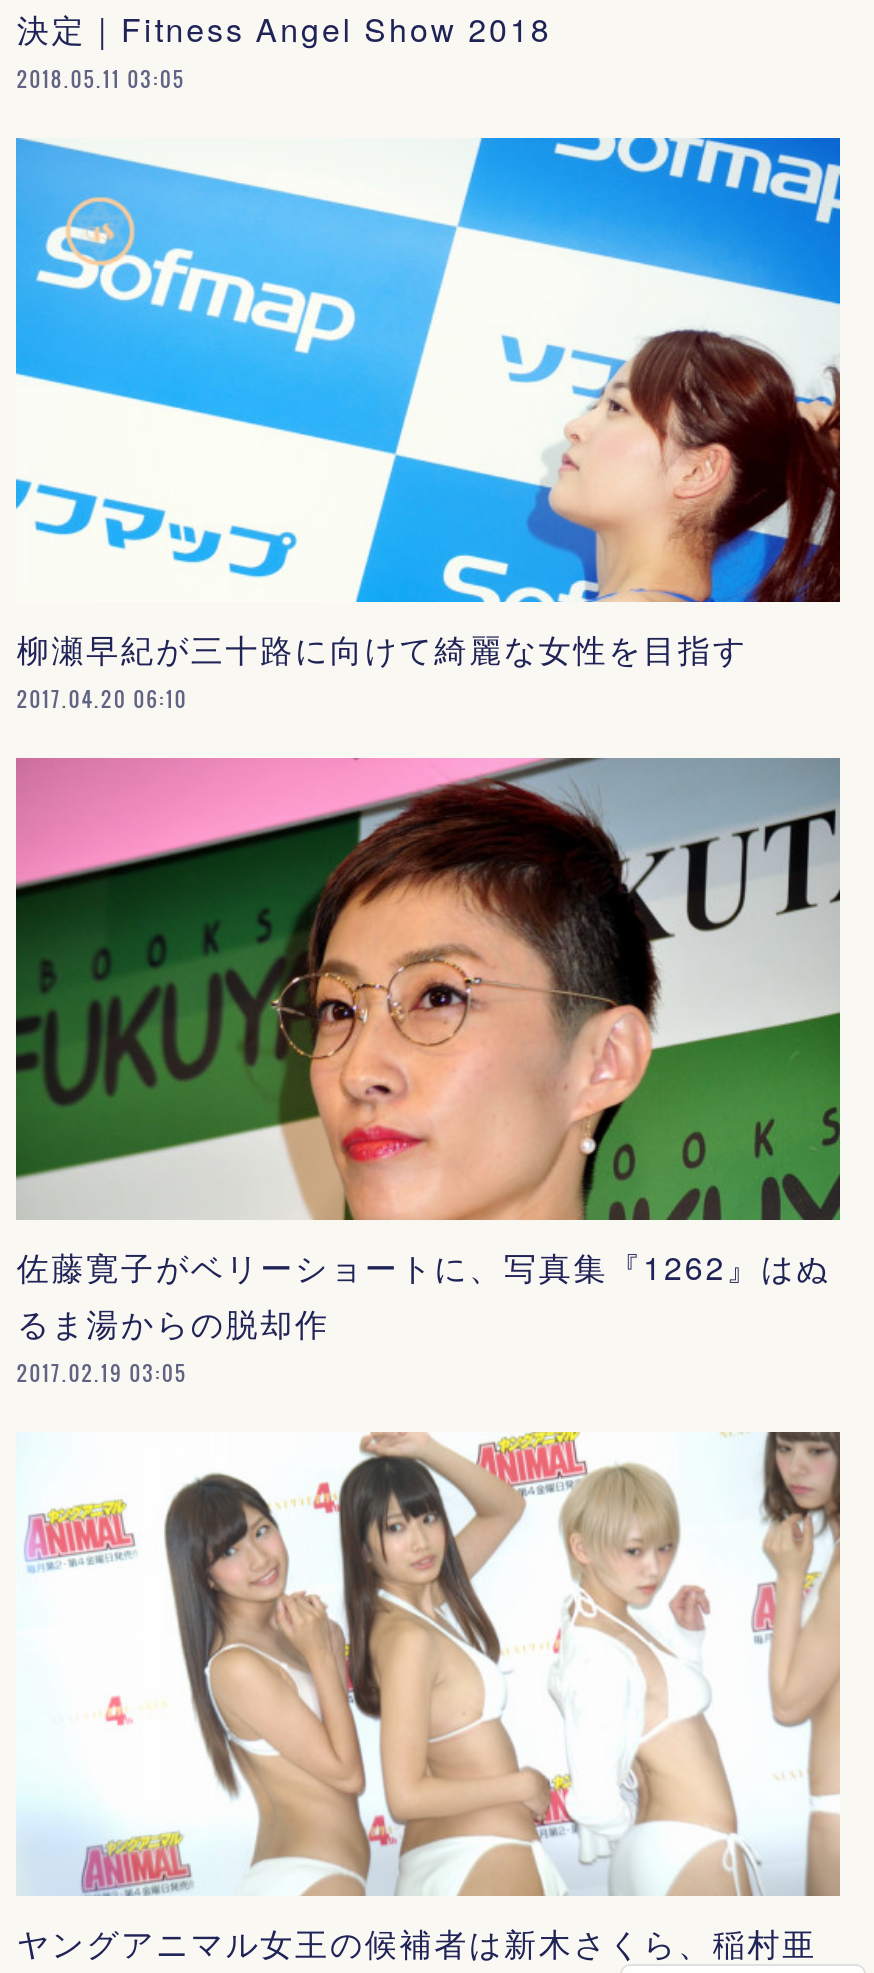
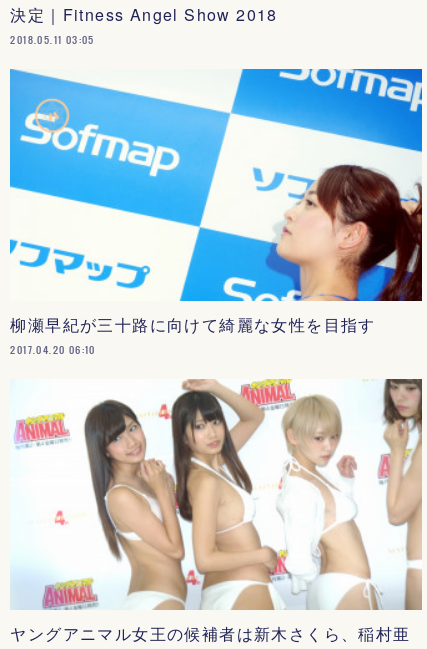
[14,756,842,1389] [image] | 佐藤寛子がベリーショートに、写真集『1262』はぬ | るま湯からの脱却作 | 2017.02.19 03:05 -> none

